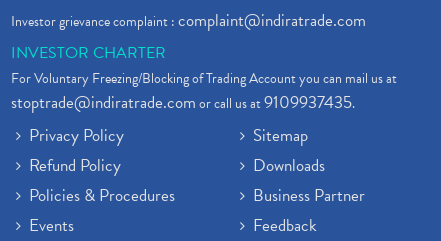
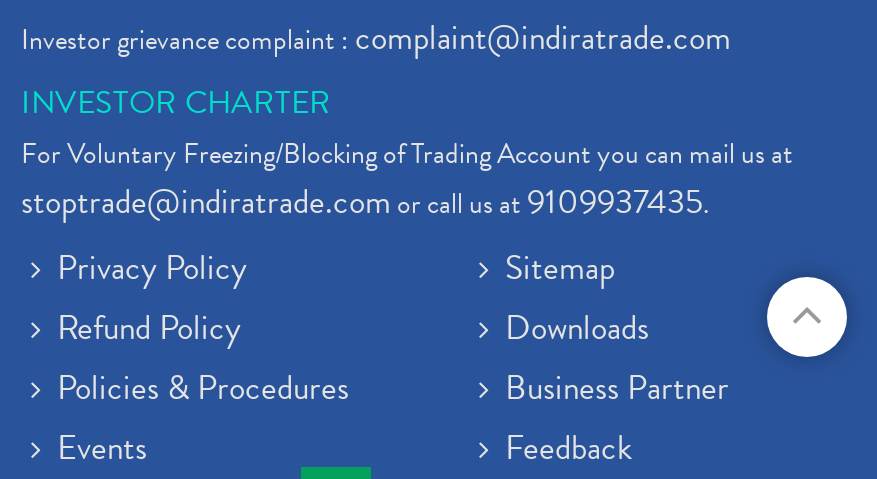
none -> [765,275,849,359] [image]

